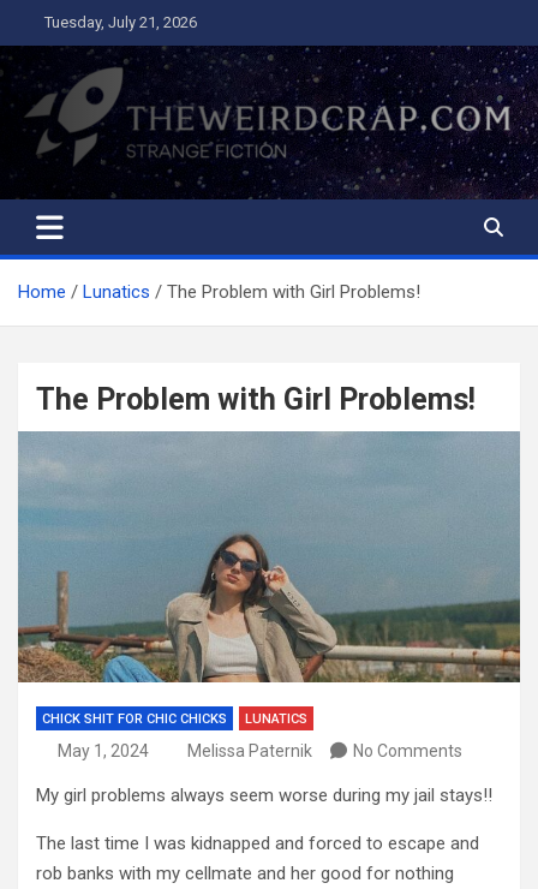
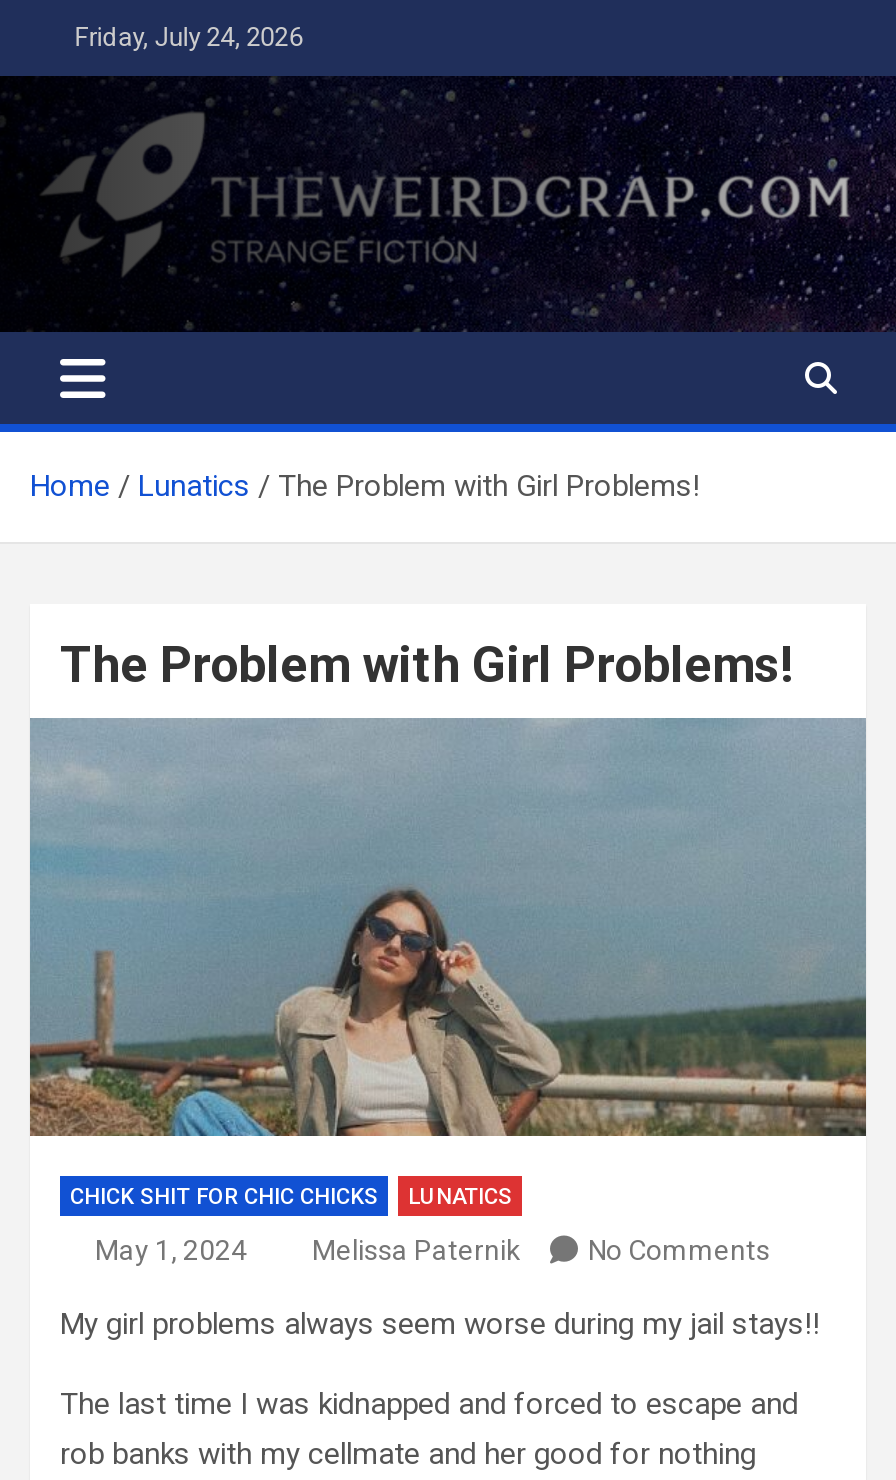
[37,13,197,31] Tuesday, July 21, 2026 -> [62,22,302,52] Friday, July 24, 2026

